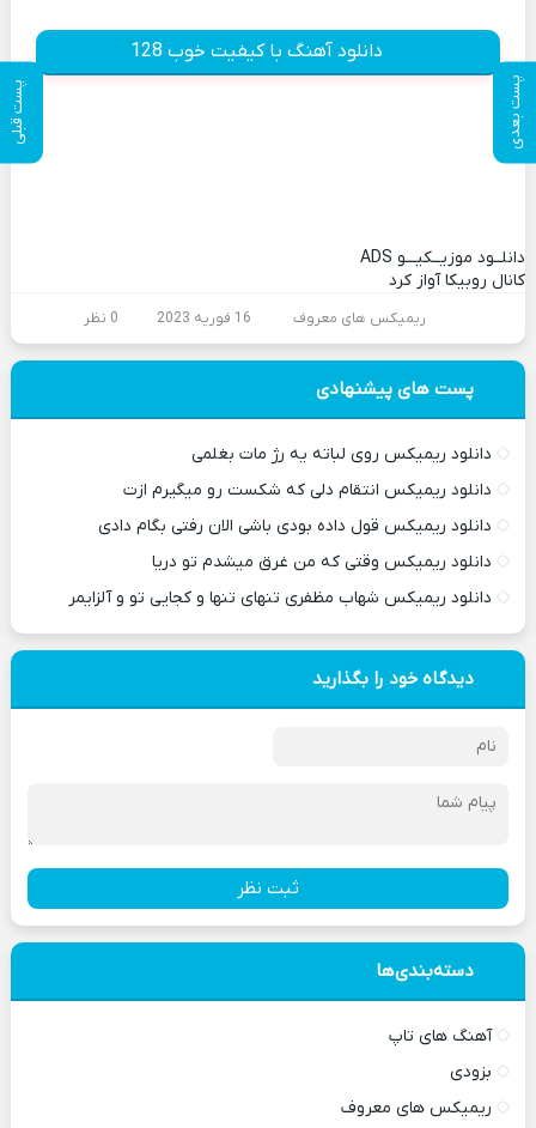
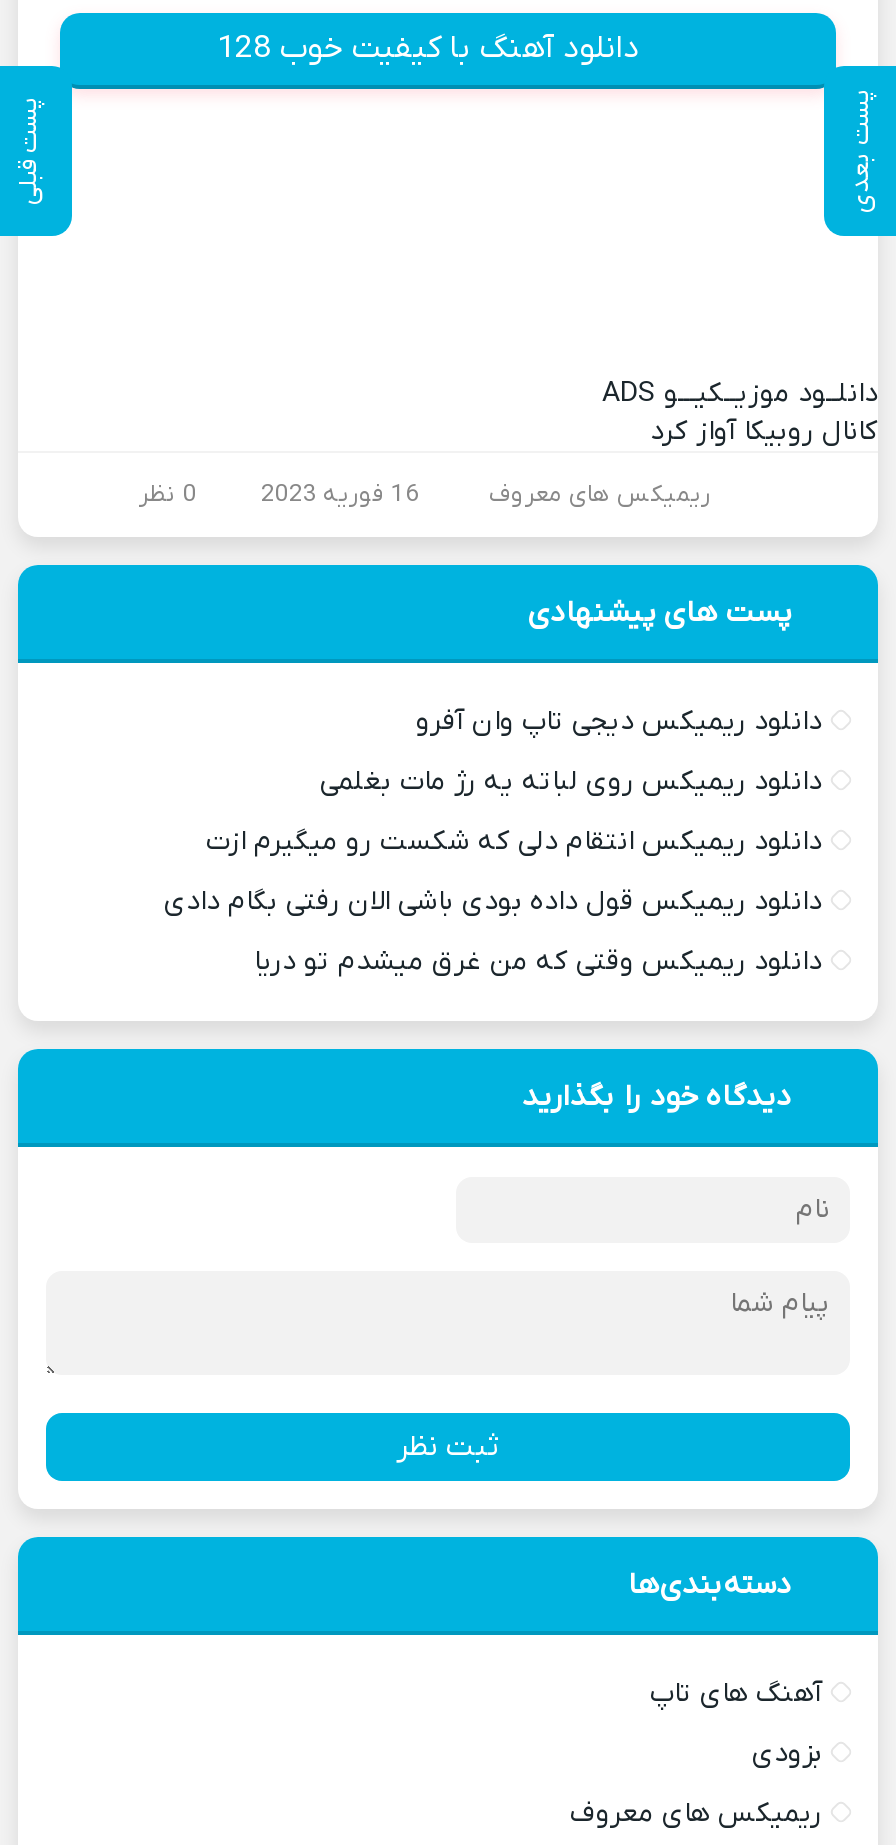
none -> [416,703,822,741] دانلود ریمیکس ديجی تاپ وان آفرو
moved [98,443,492,573] -> [164,763,822,981]: دانلود ریمیکس روی لباته یه رژ مات بغلمی | دانلود ریمیکس انتقام دلی که شکست رو میگیرم ازت | دانلود ریمیکس قول داده بودی باشی الان رفتی بگام دادی | دانلود ریمیکس وقتی که من غرق میشدم تو دریا
[68,587,492,609] دانلود ریمیکس شهاب مظفری تنهای تنها و کجایی تو و آلزایمر -> none

